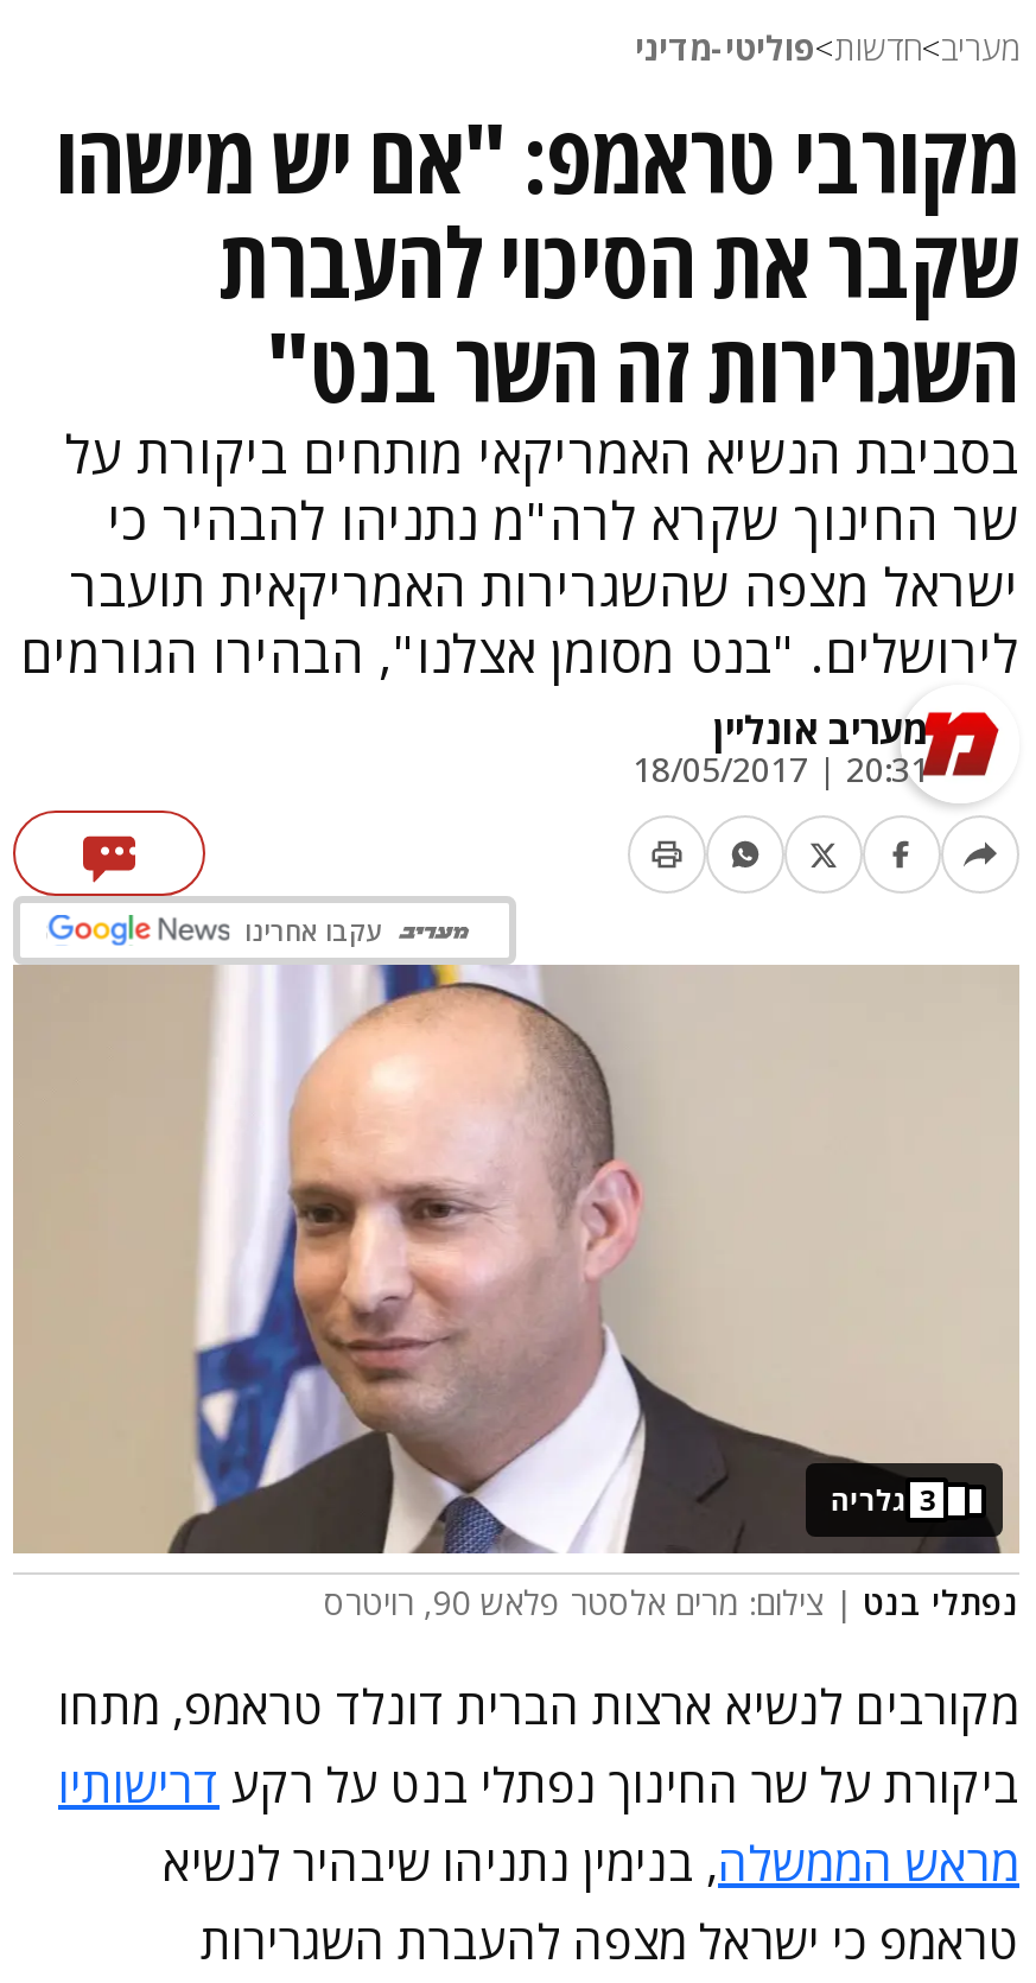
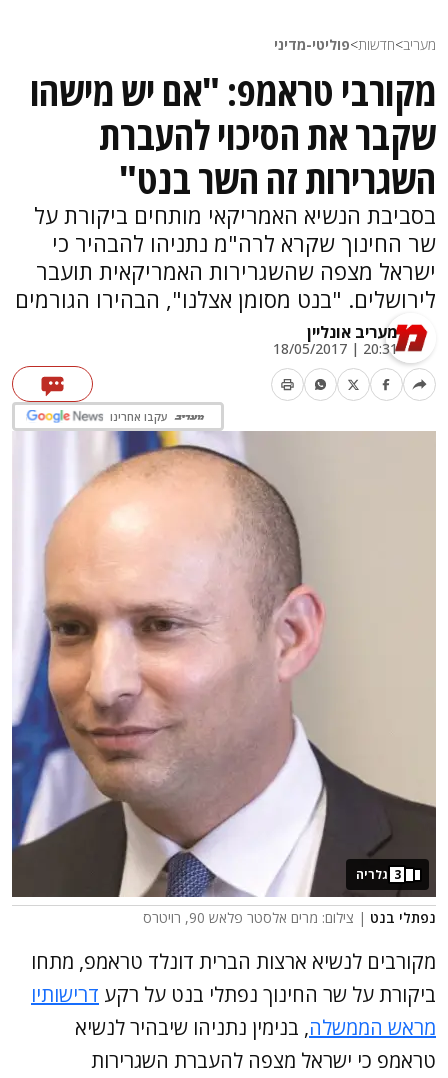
[13,962,1017,1556] [image] -> [11,430,436,898] [image]

